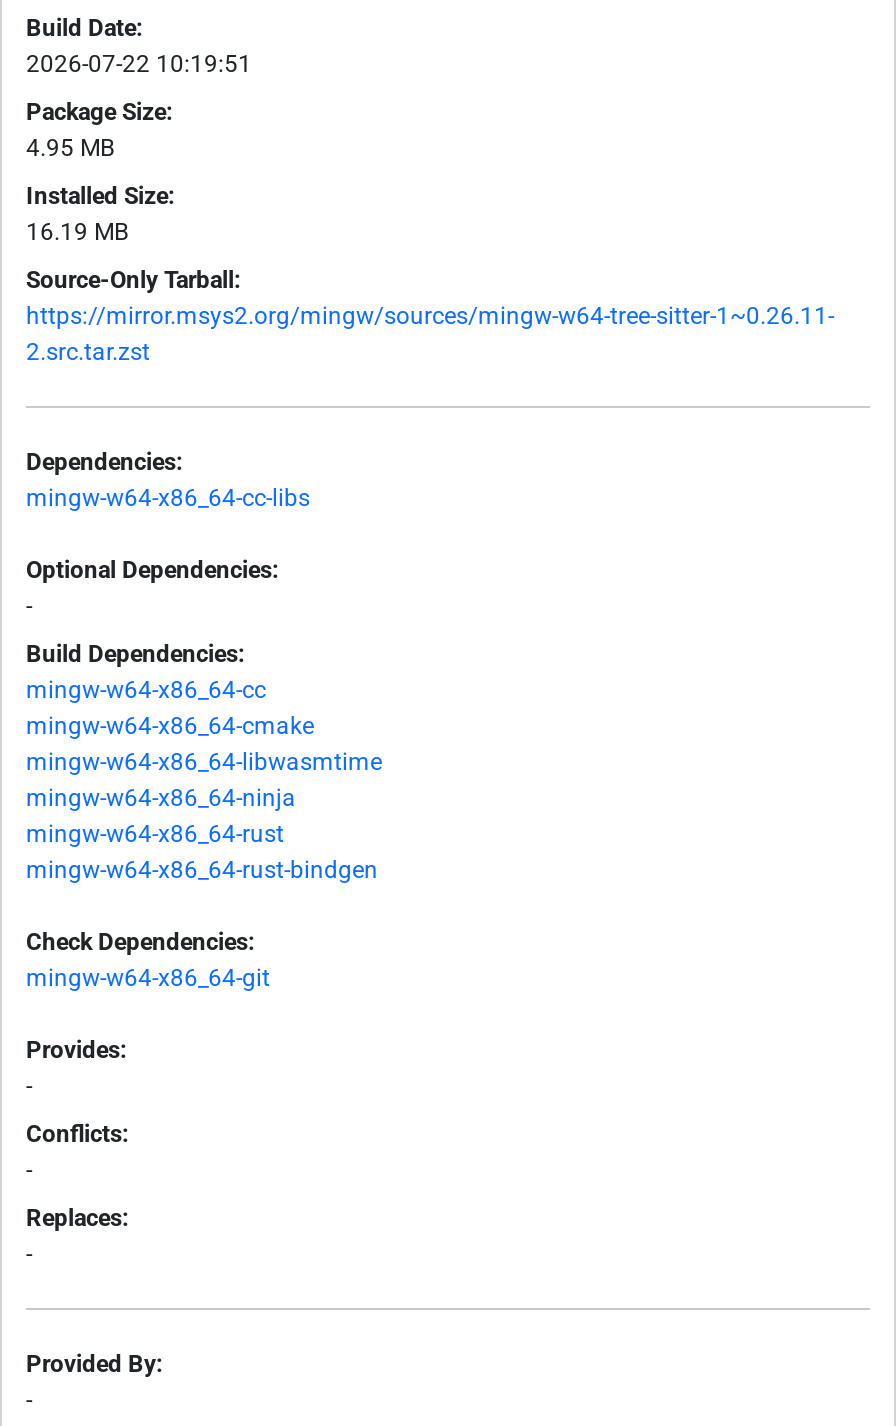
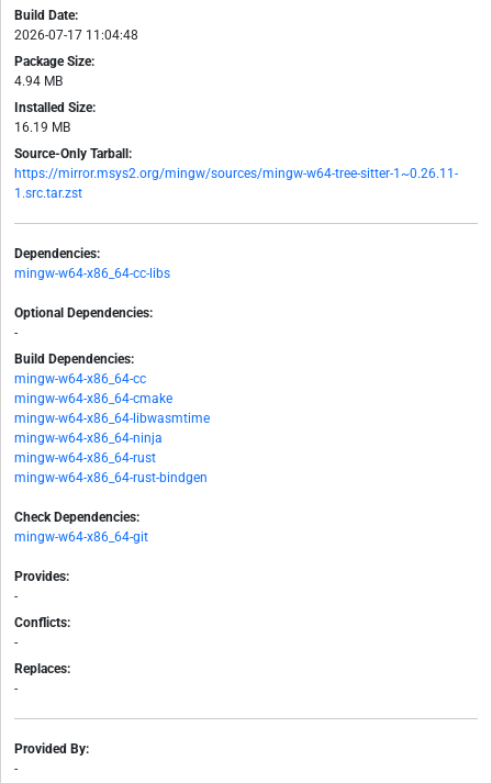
[26,51,252,79] 2026-07-22 10:19:51 -> [14,28,138,43] 2026-07-17 11:04:48
[26,135,114,163] 4.95 MB -> [14,74,63,89] 4.94 MB
[26,339,150,367] 2.src.tar.zst -> [14,186,82,201] 1.src.tar.zst

